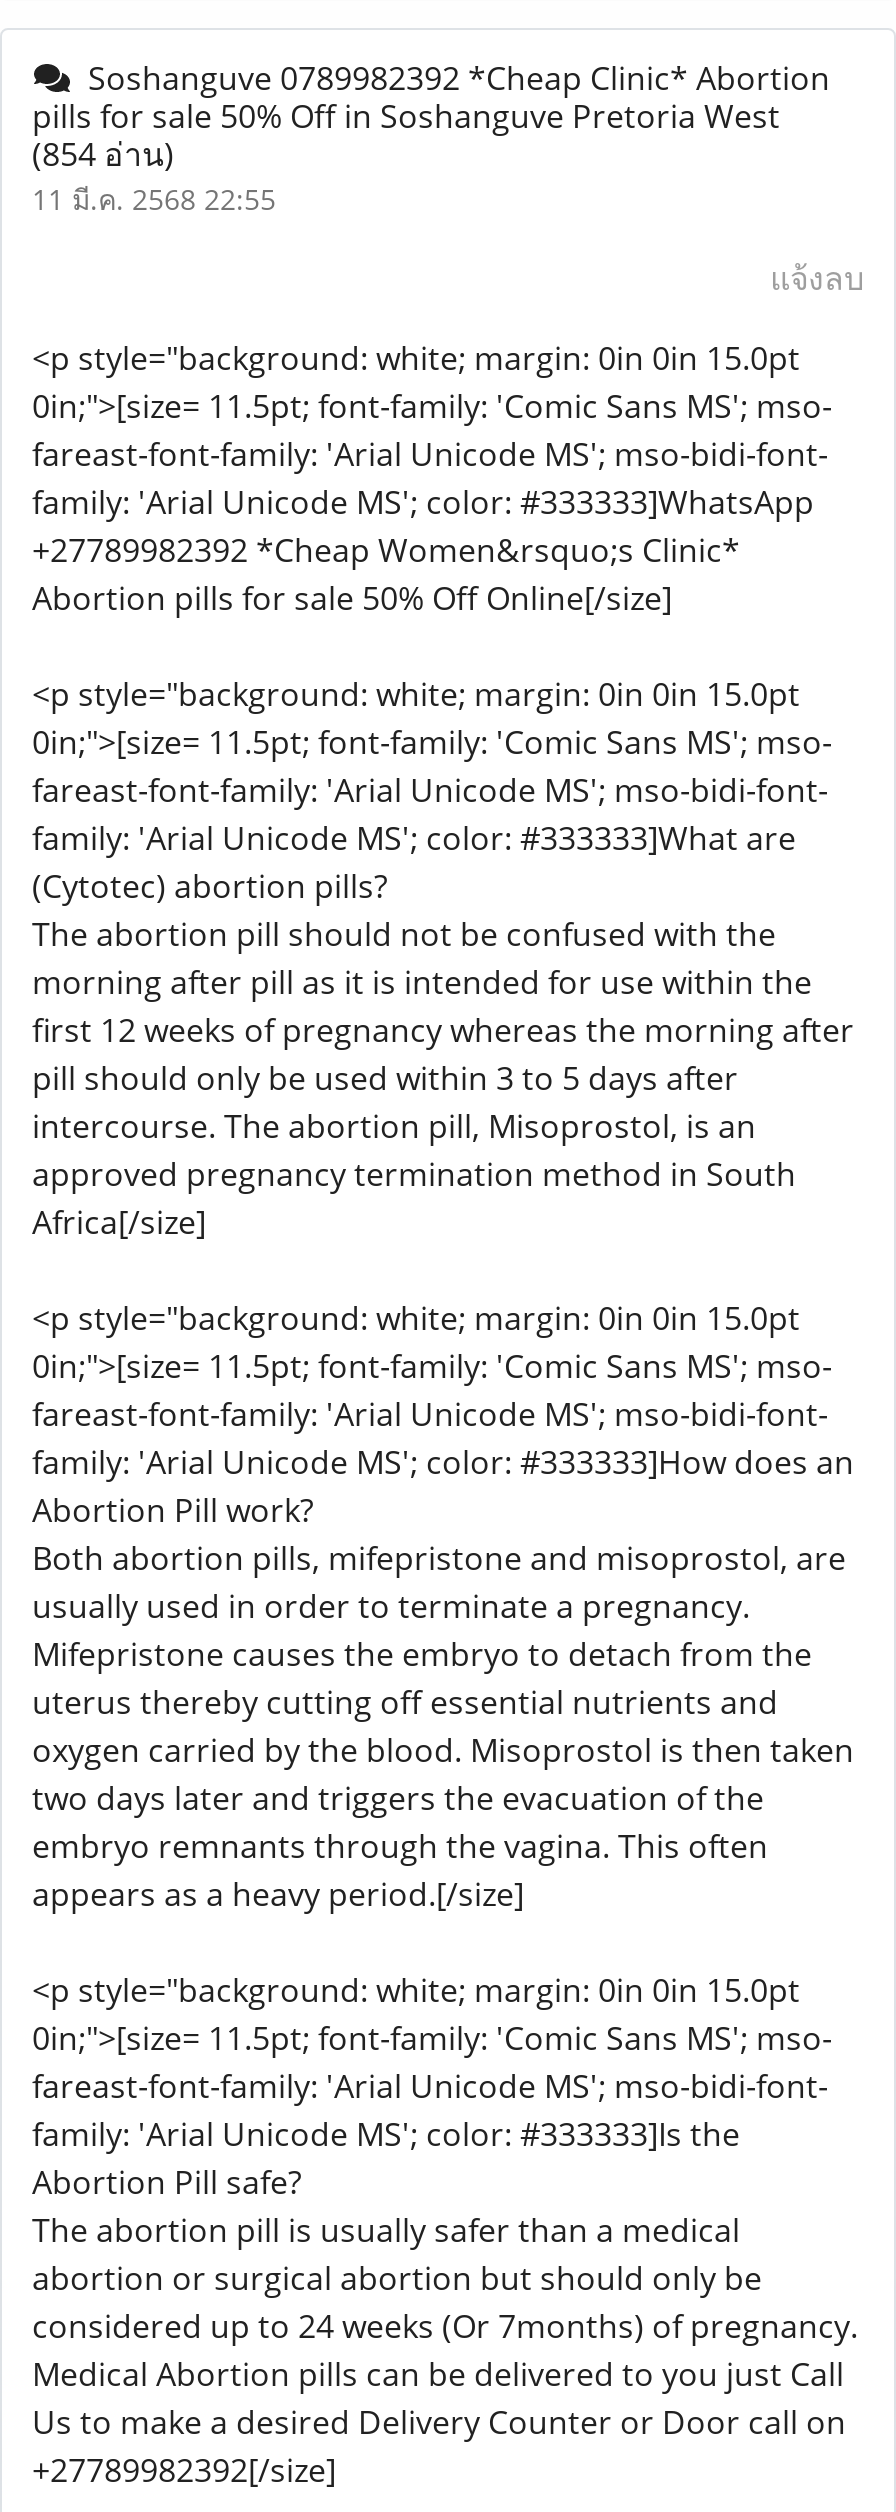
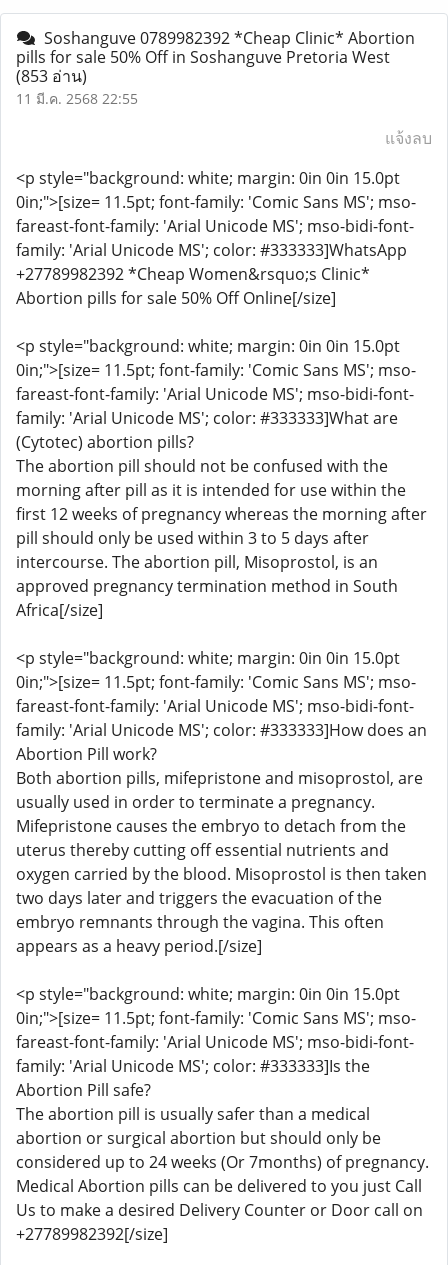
[32,132,174,176] (854 อ่าน) -> [16,65,87,87] (853 อ่าน)

